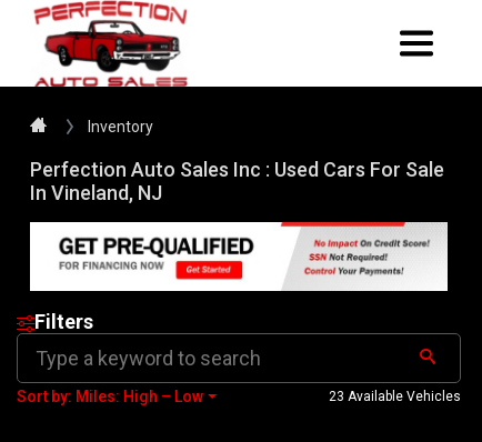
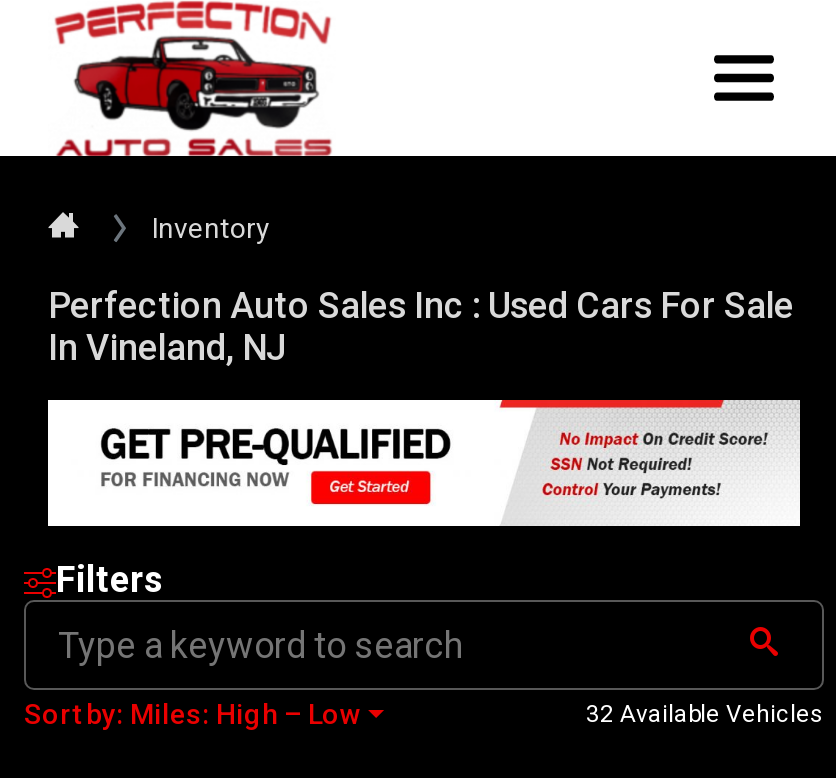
[329,388,461,404] 23 Available Vehicles -> [586,700,824,728] 32 Available Vehicles

